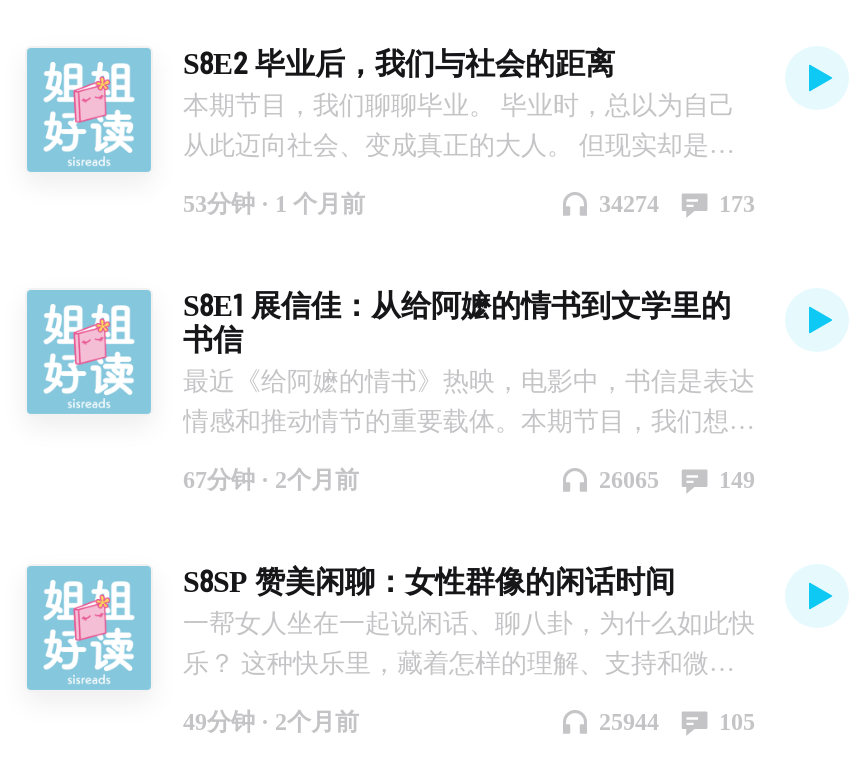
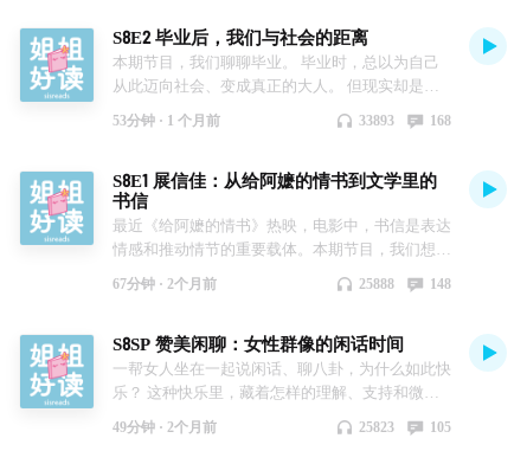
[599,189,659,217] 34274 -> [359,112,394,128] 33893
[719,189,755,217] 173 -> [430,112,451,128] 168
[599,465,659,493] 26065 -> [359,275,394,292] 25888
[719,465,755,493] 149 -> [430,275,451,292] 148
[599,707,659,735] 25944 -> [359,418,394,435] 25823

